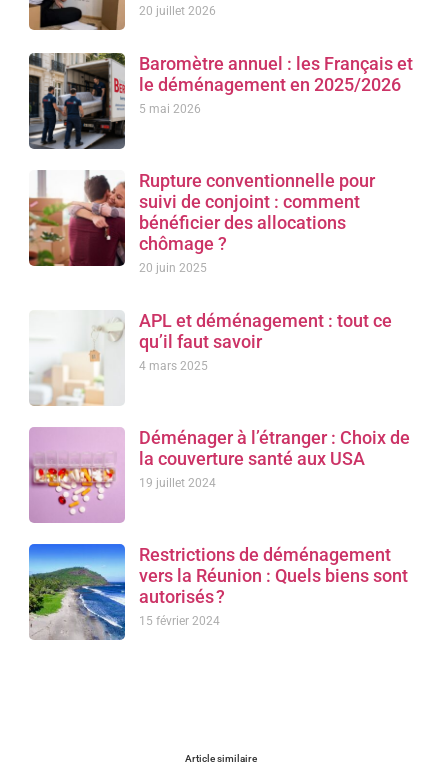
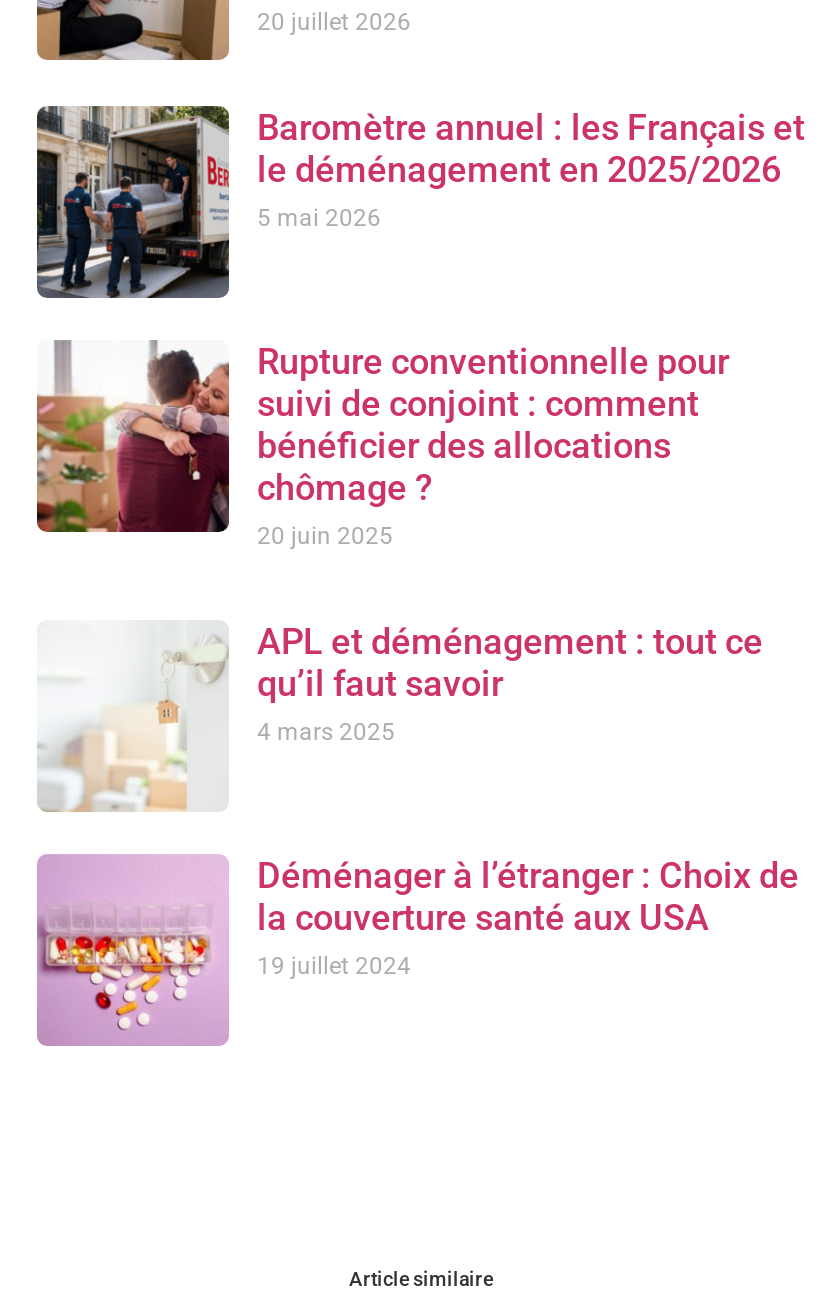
[28,543,408,641] [image] | Restrictions de déménagement | vers la Réunion : Quels biens sont | autorisés ? | 15 février 2024 -> none

